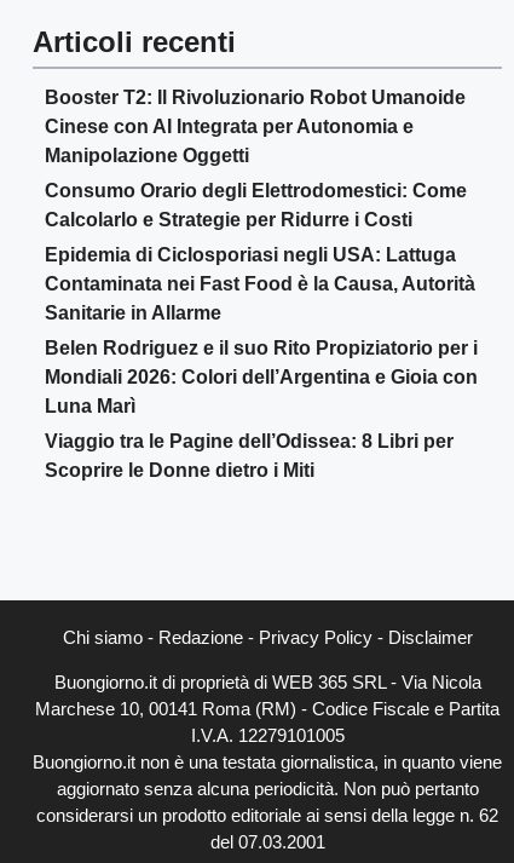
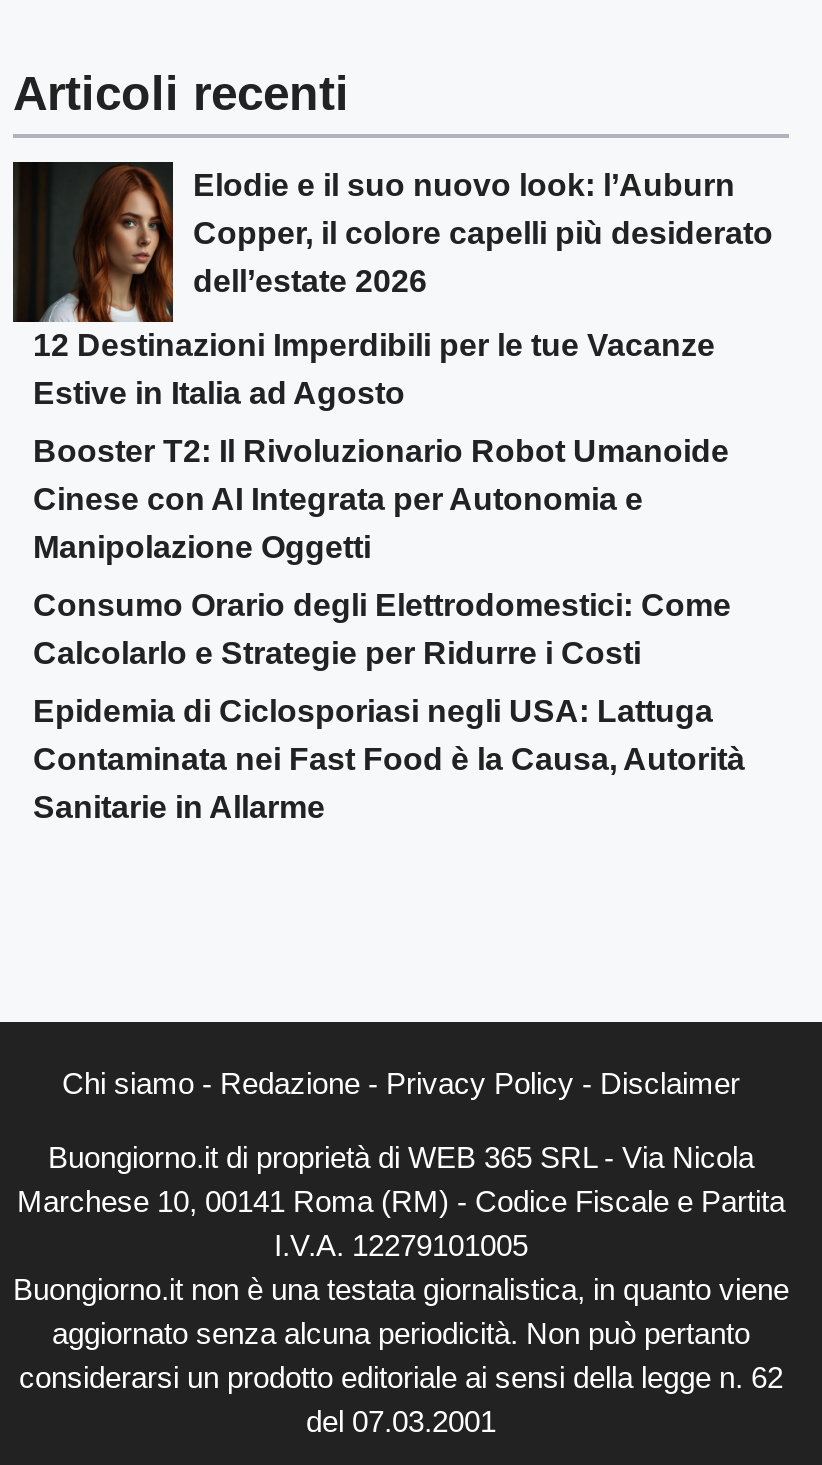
none -> [11,160,773,409] [image] | Elodie e il suo nuovo look: l’Auburn | Copper, il colore capelli più desiderato | dell’estate 2026 | 12 Destinazioni Imperdibili per le tue Vacanze | Estive in Italia ad Agosto
moved [45,87,475,323] -> [33,433,745,823]: Booster T2: Il Rivoluzionario Robot Umanoide | Cinese con AI Integrata per Autonomia e | Manipolazione Oggetti | Consumo Orario degli Elettrodomestici: Come | Calcolarlo e Strategie per Ridurre i Costi | Epidemia di Ciclosporiasi negli USA: Lattuga | Contaminata nei Fast Food è la Causa, Autorità | Sanitarie in Allarme
[45,337,478,480] Belen Rodriguez e il suo Rito Propiziatorio per i | Mondiali 2026: Colori dell’Argentina e Gioia con | Luna Marì | Viaggio tra le Pagine dell’Odissea: 8 Libri per | Scoprire le Donne dietro i Miti -> none

